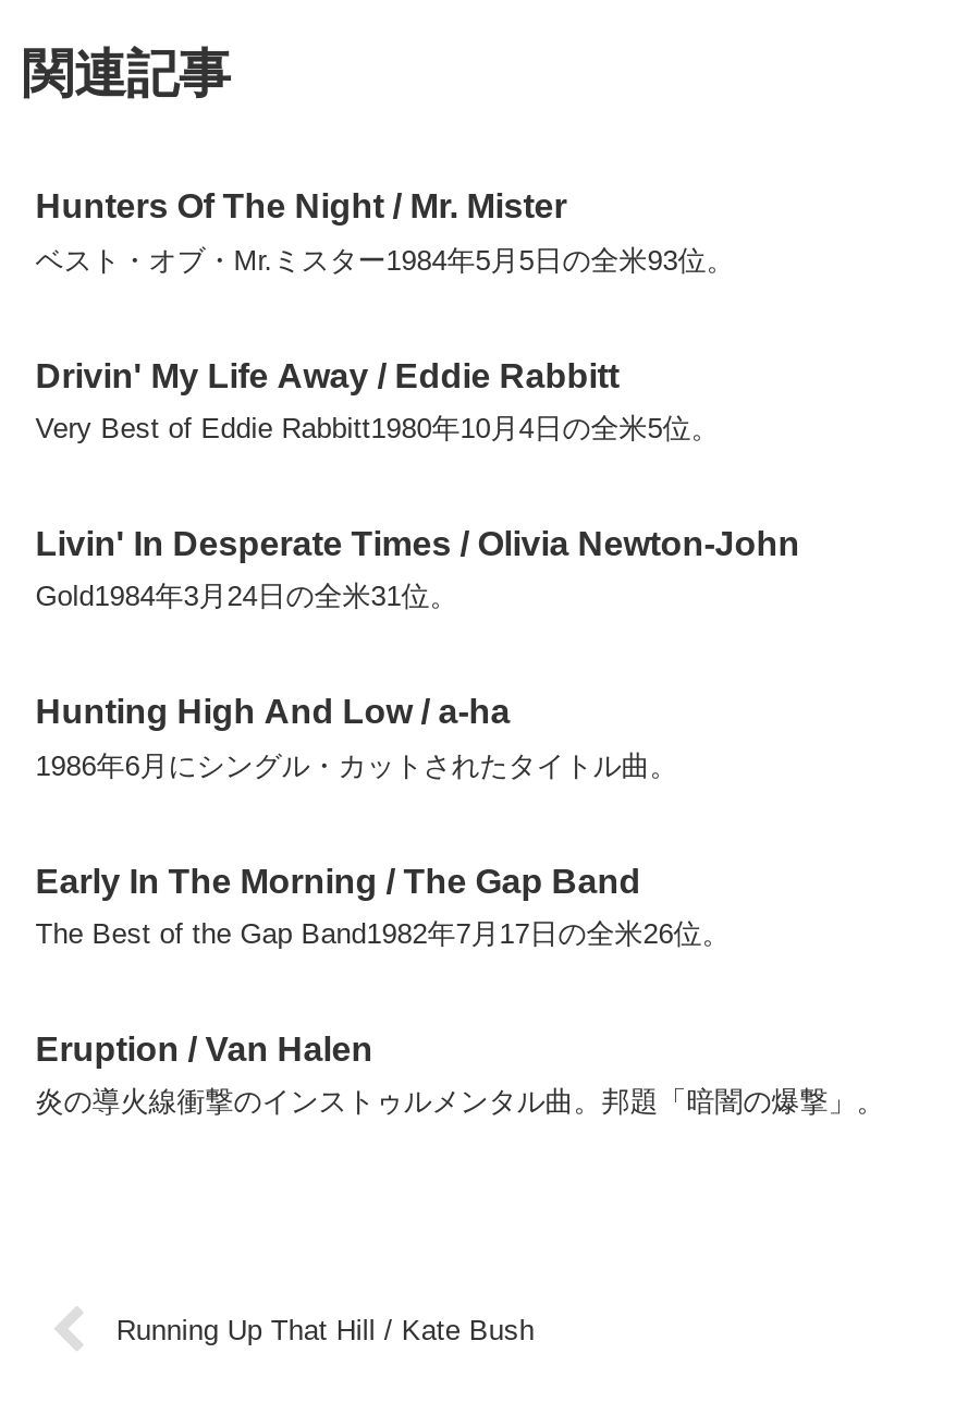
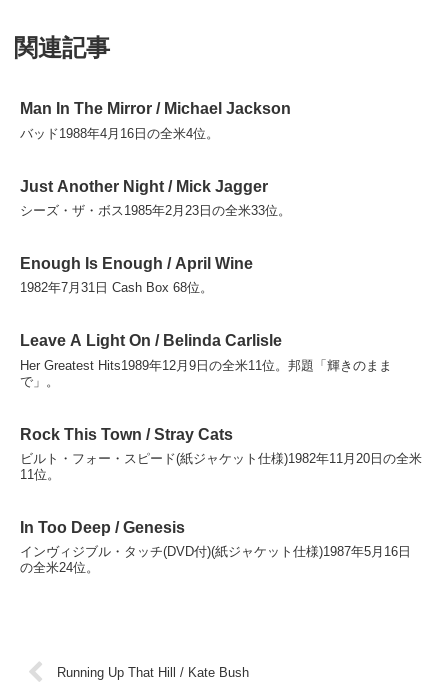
[35,188,567,225] Hunters Of The Night / Mr. Mister -> [20,100,291,117] Man In The Mirror / Michael Jackson
[35,243,734,276] ベスト・オブ・Mr.ミスター1984年5月5日の全米93位。 -> [20,126,219,141] バッド1988年4月16日の全米4位。
[35,357,619,394] Drivin' My Life Away / Eddie Rabbitt -> [20,178,268,195] Just Another Night / Mick Jagger
[35,412,719,444] Very Best of Eddie Rabbitt1980年10月4日の全米5位。 -> [20,203,291,218] シーズ・ザ・ボス1985年2月23日の全米33位。
[35,525,800,562] Livin' In Desperate Times / Olivia Newton-John -> [20,255,253,272] Enough Is Enough / April Wine
[35,580,458,613] Gold1984年3月24日の全米31位。 -> [20,280,213,295] 1982年7月31日 Cash Box 68位。
[35,693,510,731] Hunting High And Low / a-ha -> [20,332,282,349] Leave A Light On / Belinda Carlisle
[35,749,678,782] 1986年6月にシングル・カットされたタイトル曲。 -> [20,358,392,389] Her Greatest Hits1989年12月9日の全米11位。邦題「輝きのまま | で」。
[35,862,641,899] Early In The Morning / The Gap Band -> [20,426,233,443] Rock This Town / Stray Cats
[35,917,730,950] The Best of the Gap Band1982年7月17日の全米26位。 -> [20,451,422,482] ビルト・フォー・スピード(紙ジャケット仕様)1982年11月20日の全米 | 11位。
[35,1030,373,1067] Eruption / Van Halen -> [20,519,185,536] In Too Deep / Genesis
[35,1086,885,1118] 炎の導火線衝撃のインストゥルメンタル曲。邦題「暗闇の爆撃」。 -> [20,544,411,575] インヴィジブル・タッチ(DVD付)(紙ジャケット仕様)1987年5月16日 | の全米24位。

